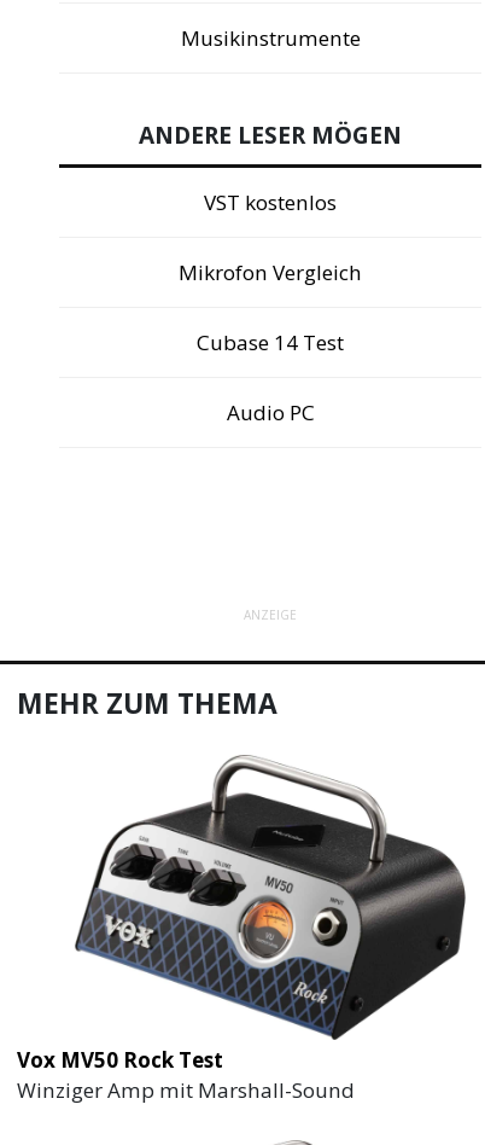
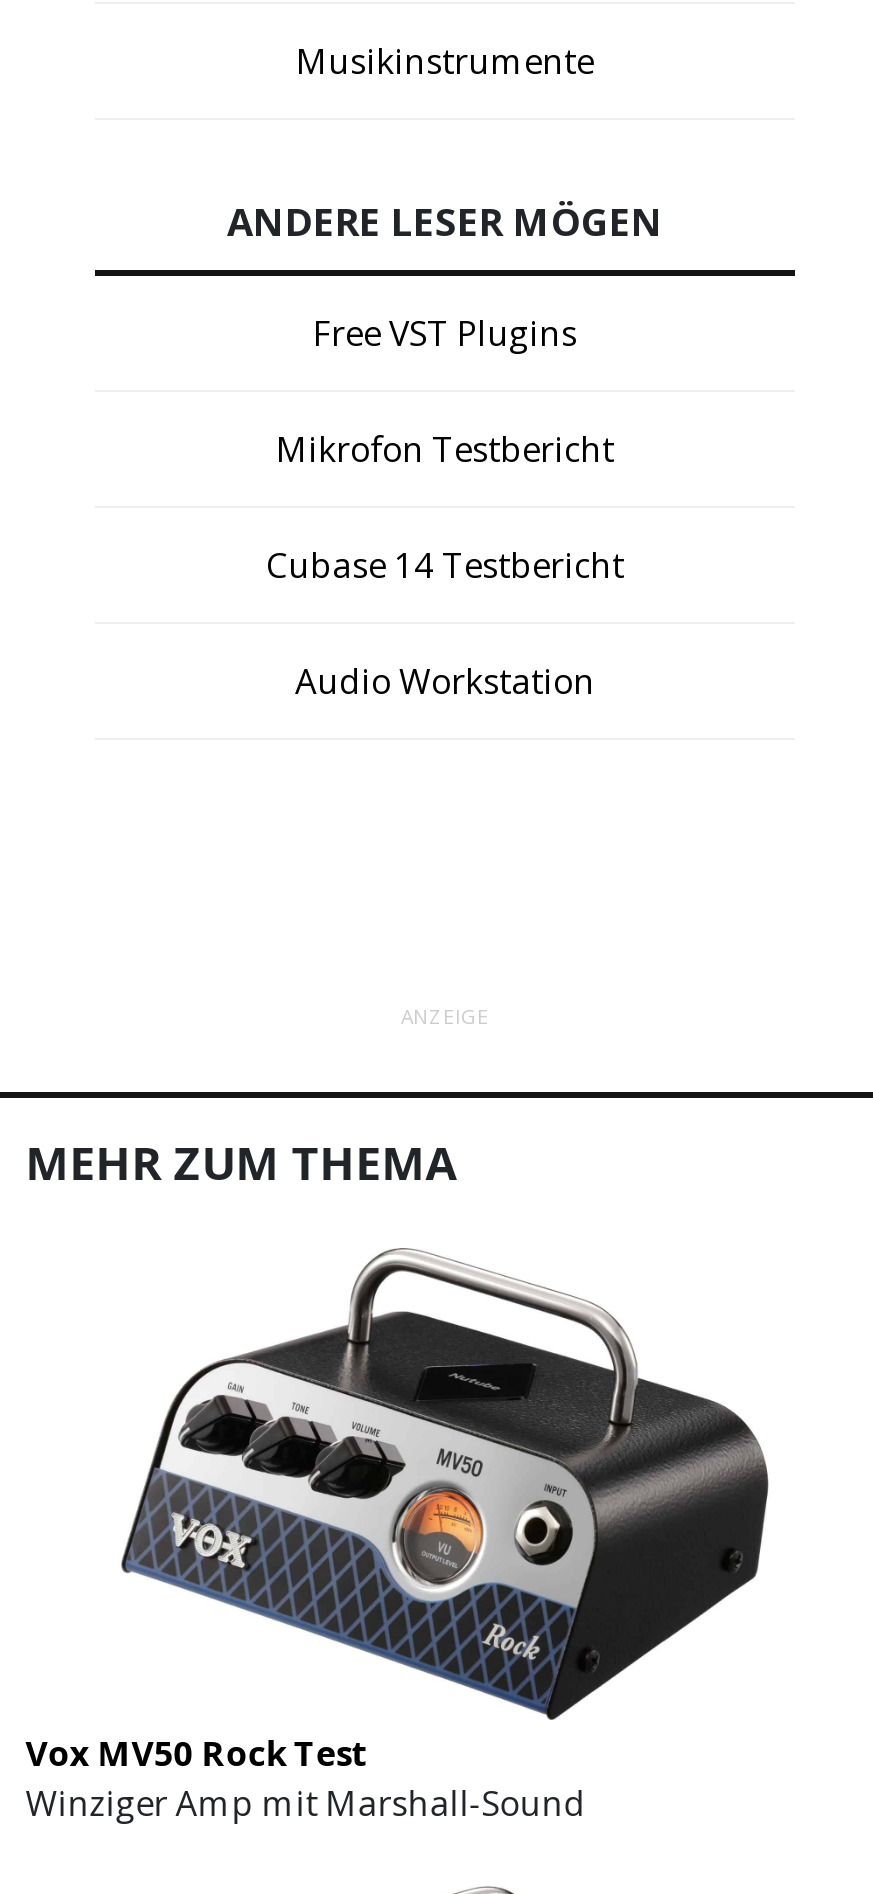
[204,189,337,216] VST kostenlos -> [313,310,577,356] Free VST Plugins
[179,259,362,286] Mikrofon Vergleich -> [276,426,614,472] Mikrofon Testbericht
[197,329,344,357] Cubase 14 Test -> [266,542,624,588] Cubase 14 Testbericht
[226,399,314,427] Audio PC -> [295,658,595,704] Audio Workstation

